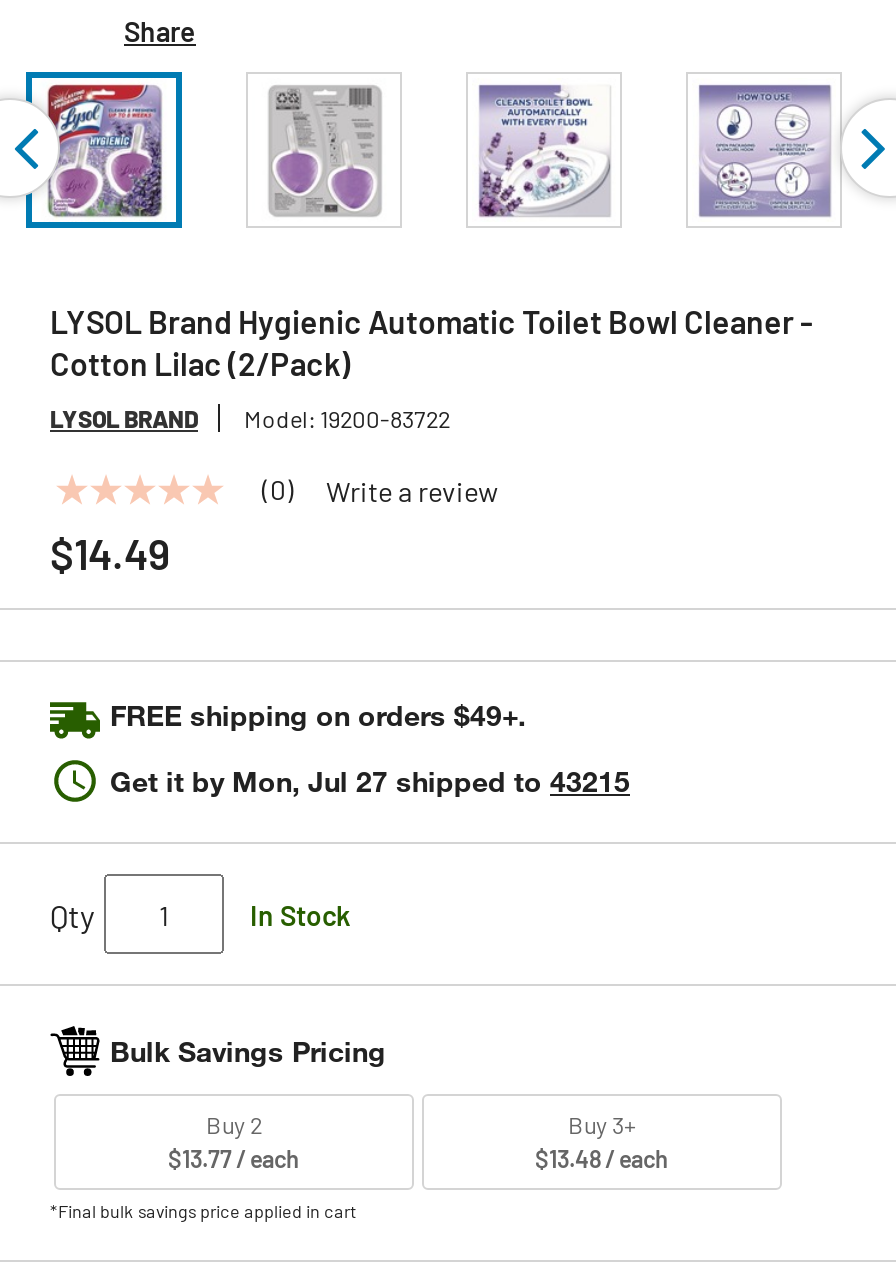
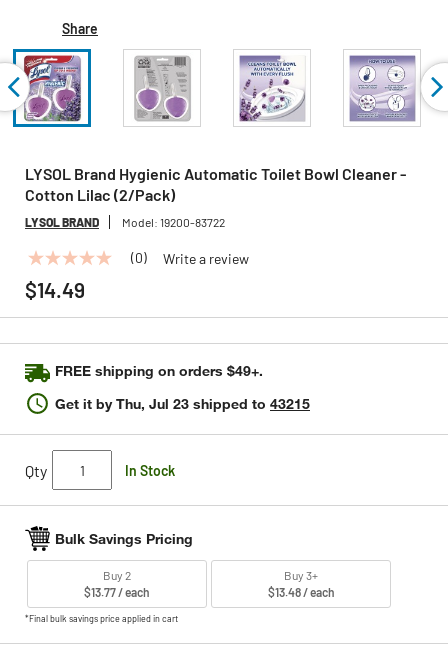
[110,764,630,798] Get it by Mon, Jul 27 shipped to 43215 -> [55,395,310,412] Get it by Thu, Jul 23 shipped to 43215

